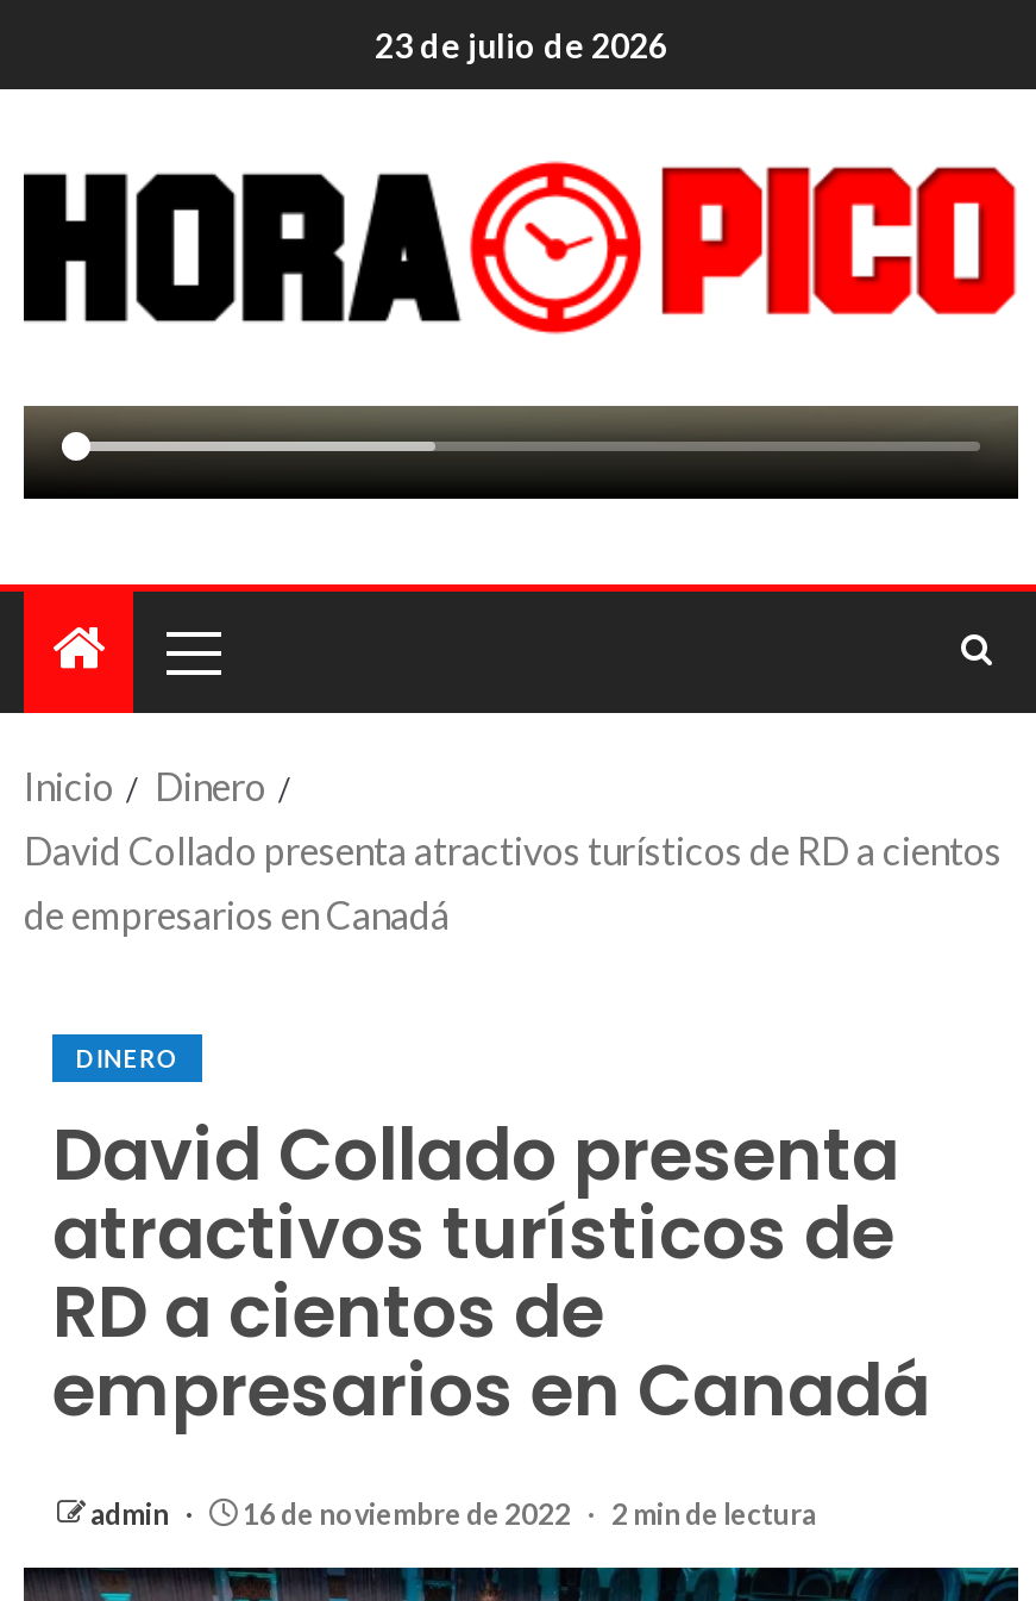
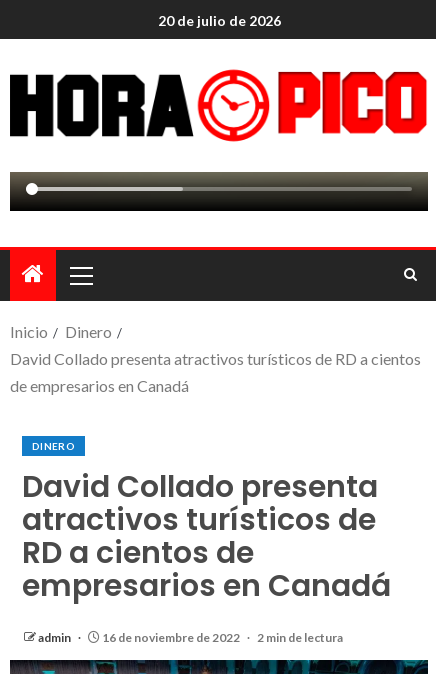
[375,25,667,65] 23 de julio de 2026 -> [157,12,280,29] 20 de julio de 2026

